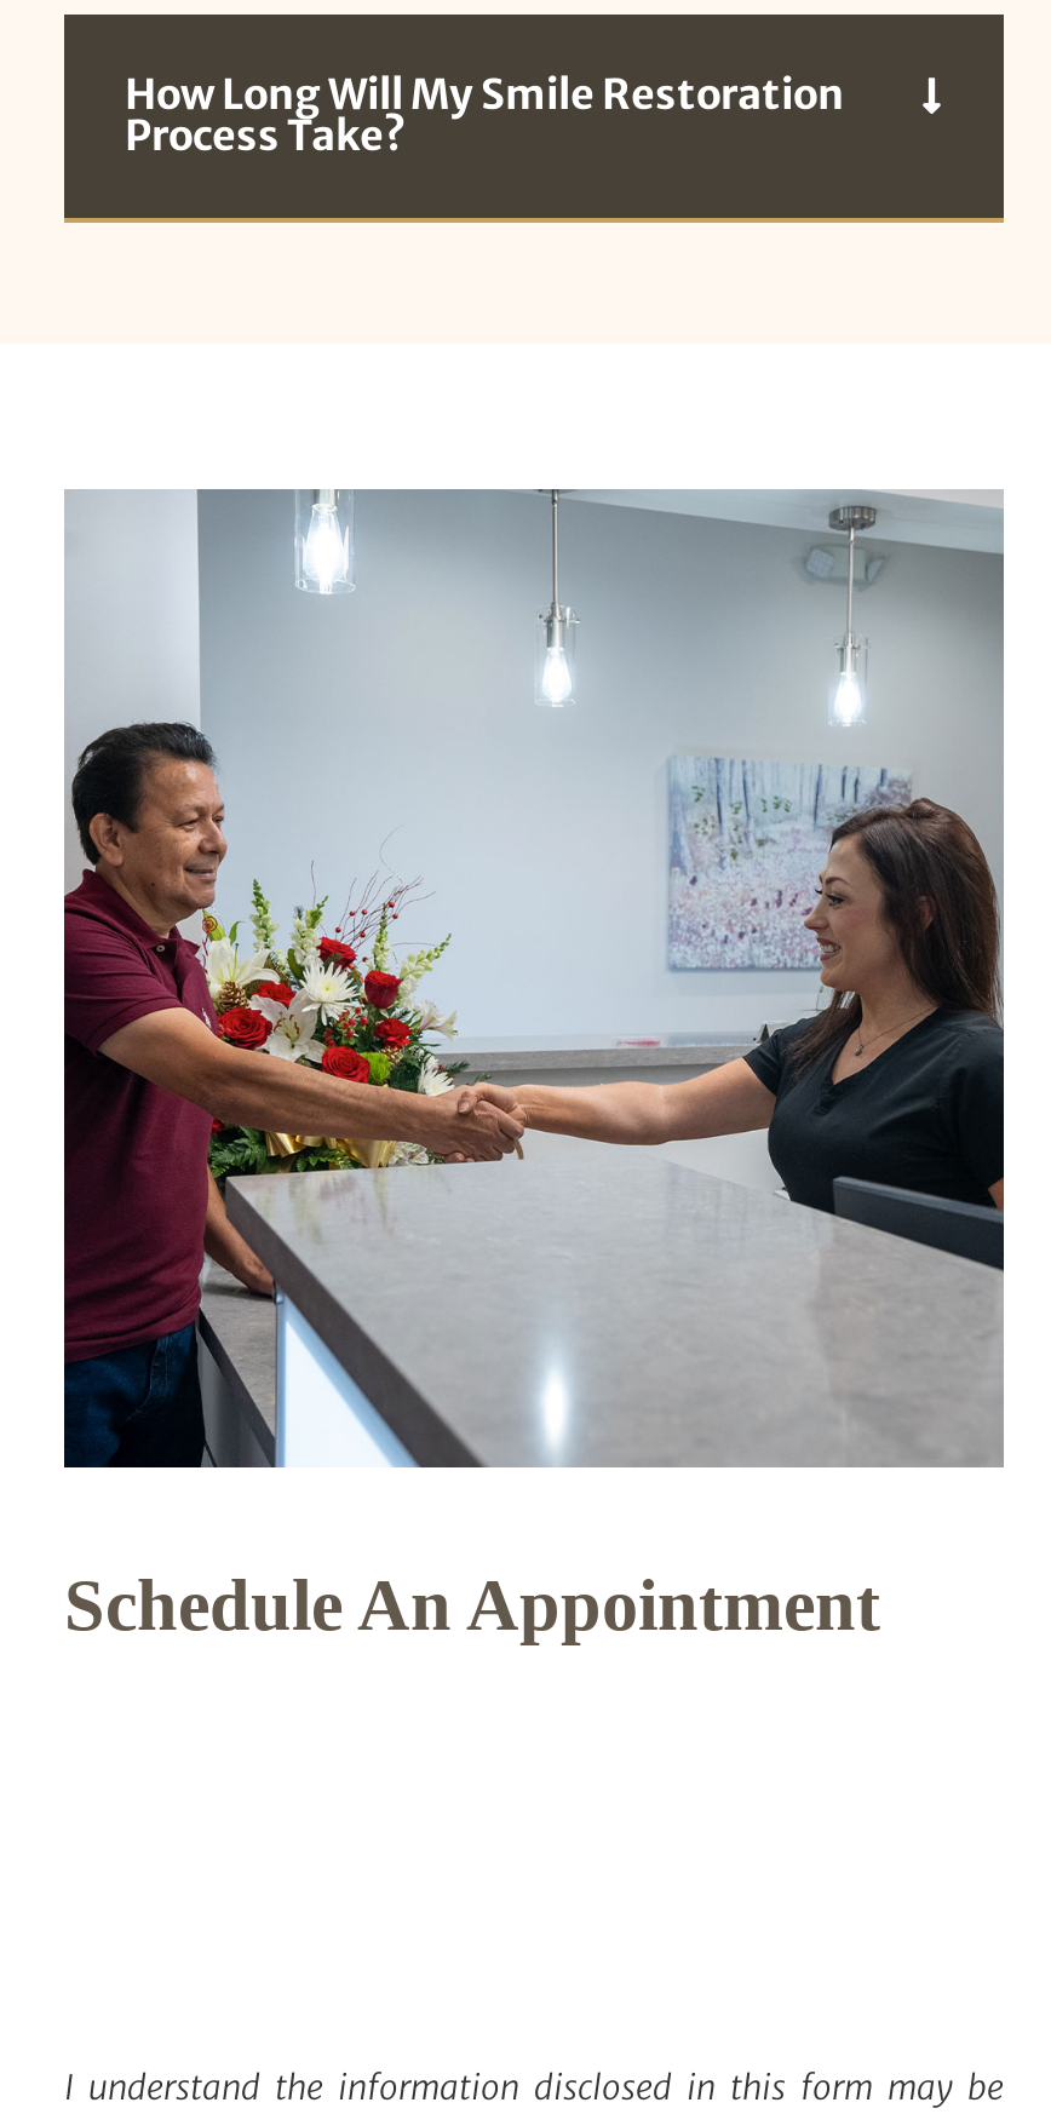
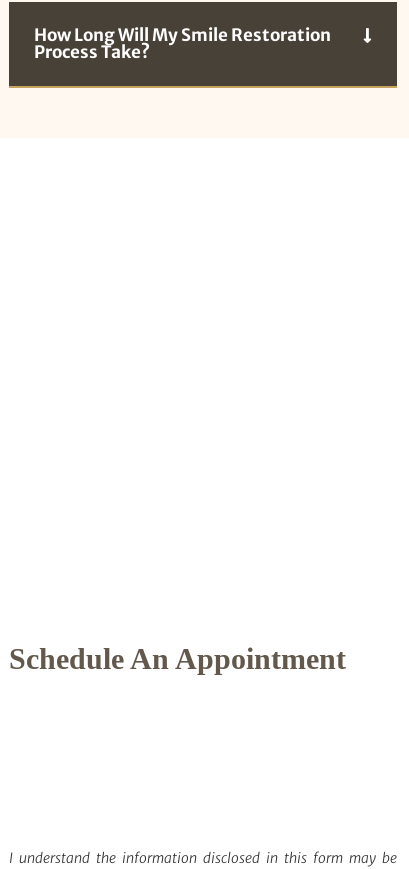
[62,487,1006,1470] [image] -> none

